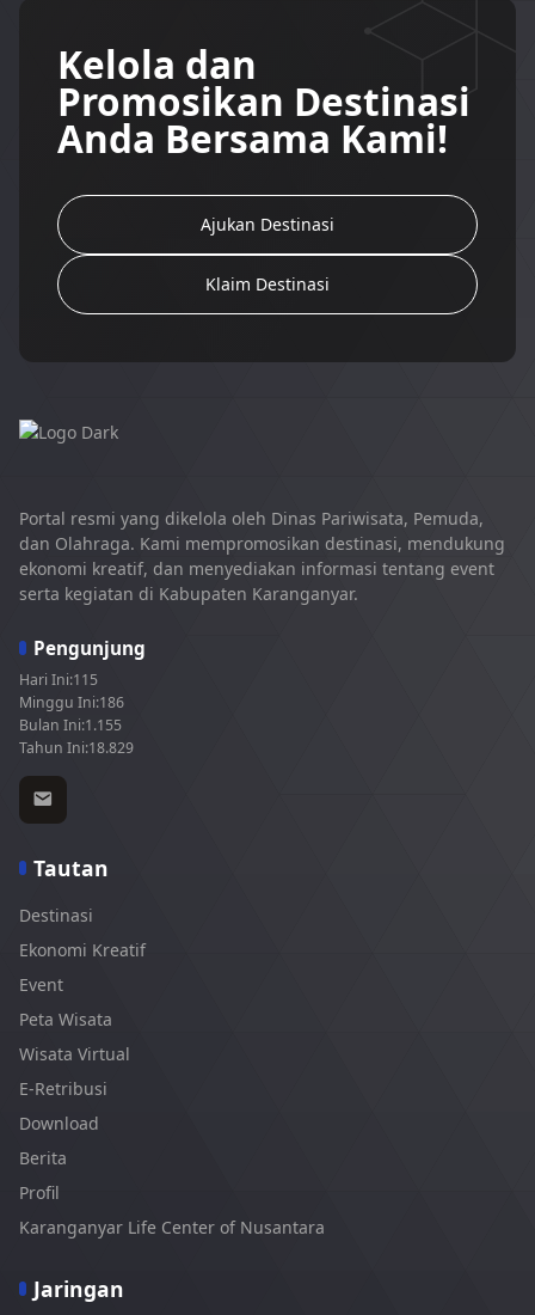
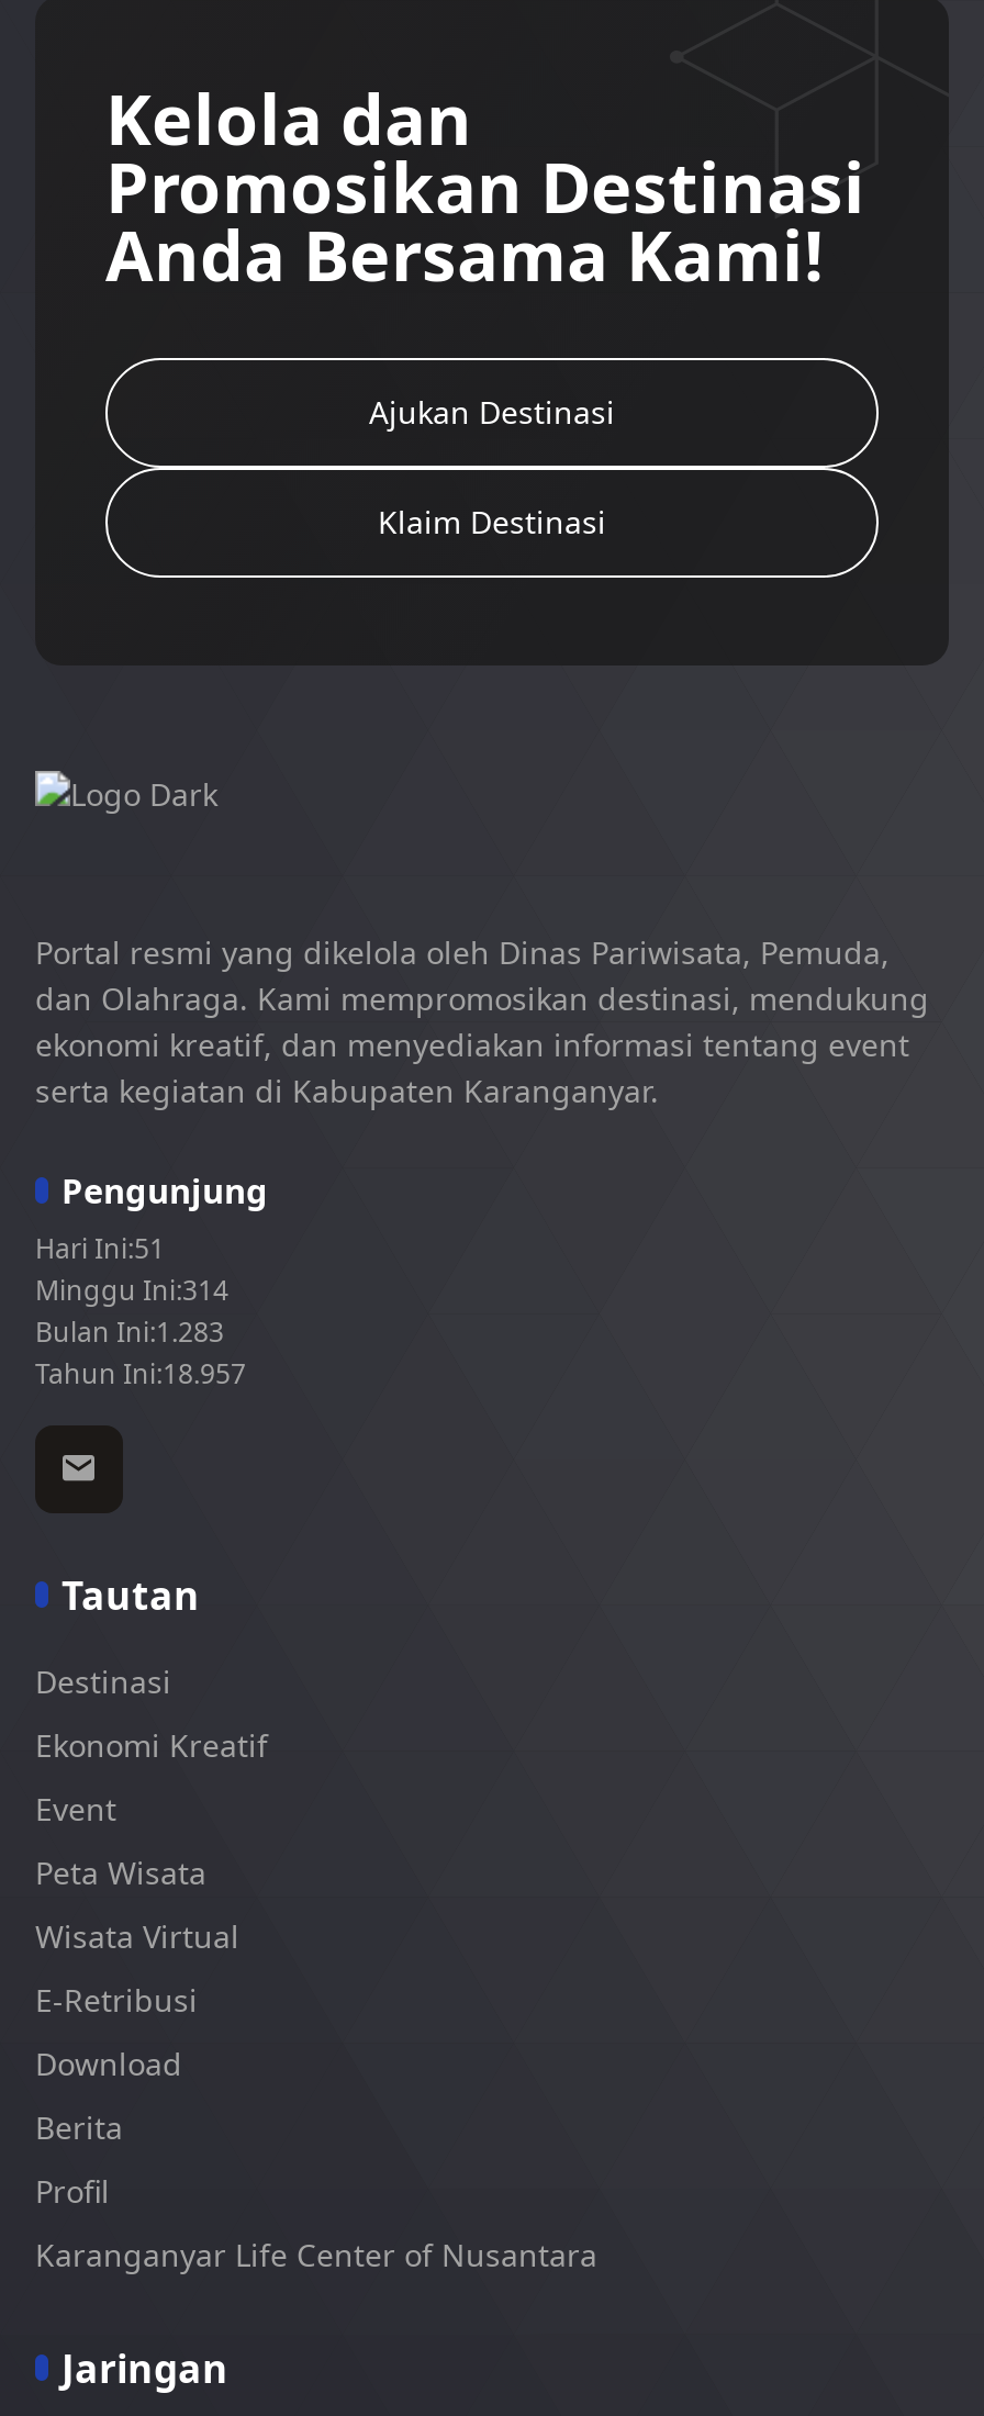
[19,669,98,690] Hari Ini:115 -> [35,1230,165,1267] Hari Ini:51
[19,692,124,712] Minggu Ini:186 -> [35,1272,228,1309] Minggu Ini:314
[19,715,122,735] Bulan Ini:1.155 -> [35,1313,224,1351] Bulan Ini:1.283
[19,738,134,758] Tahun Ini:18.829 -> [35,1355,246,1392] Tahun Ini:18.957

